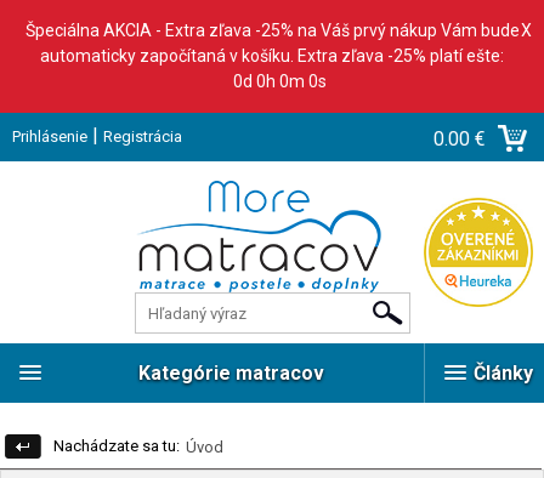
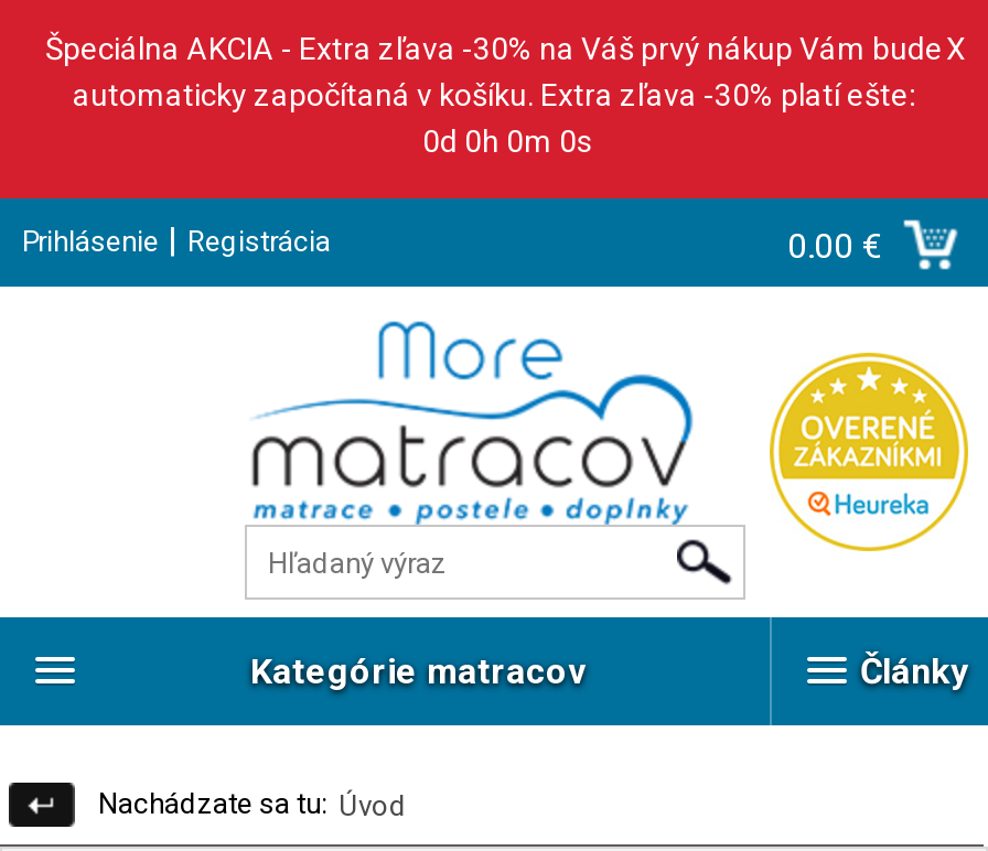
[25,21,519,40] Špeciálna AKCIA - Extra zľava -25% na Váš prvý nákup Vám bude -> [45,31,943,66] Špeciálna AKCIA - Extra zľava -30% na Váš prvý nákup Vám bude
[40,46,504,66] automaticky započítaná v košíku. Extra zľava -25% platí ešte: -> [73,77,915,112] automaticky započítaná v košíku. Extra zľava -30% platí ešte:

